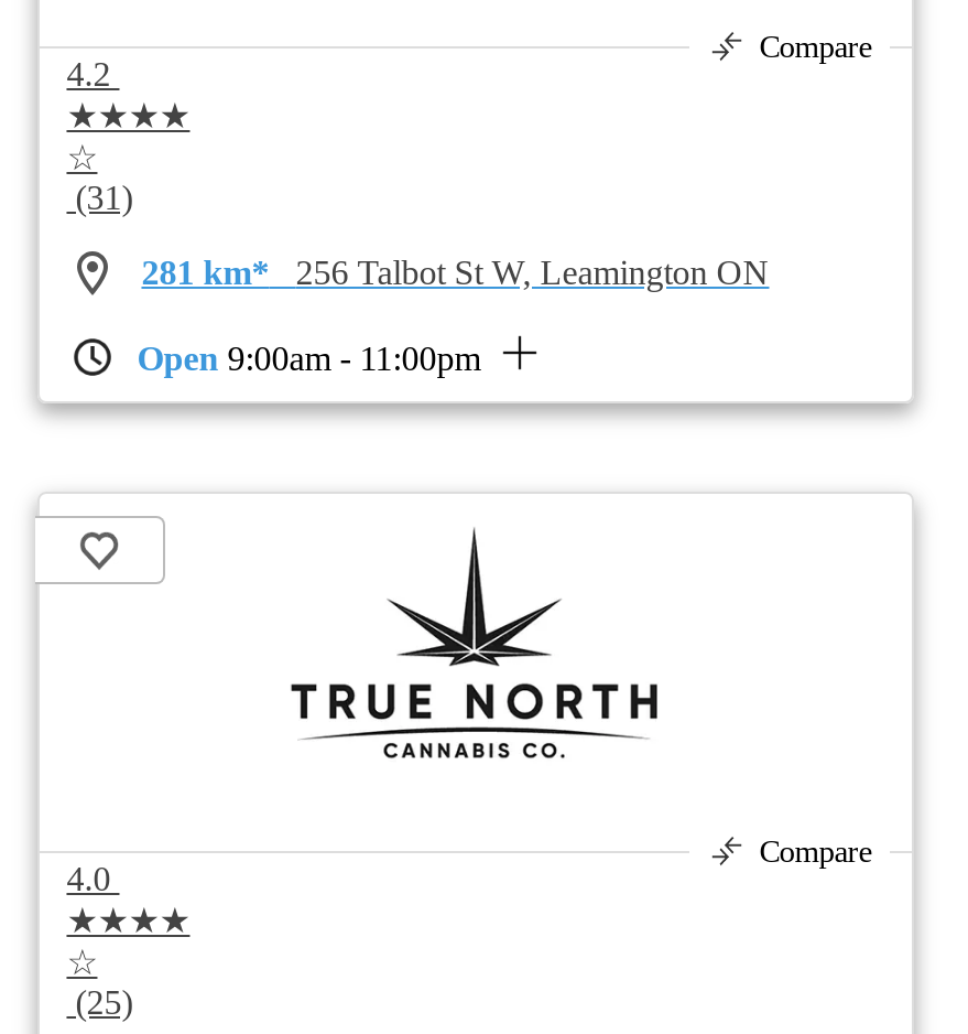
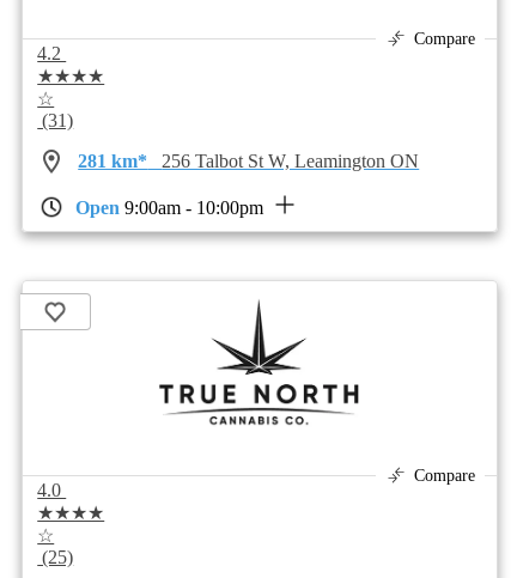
[137,339,481,376] Open 9:00am - 11:00pm -> [76,198,264,218] Open 9:00am - 10:00pm

